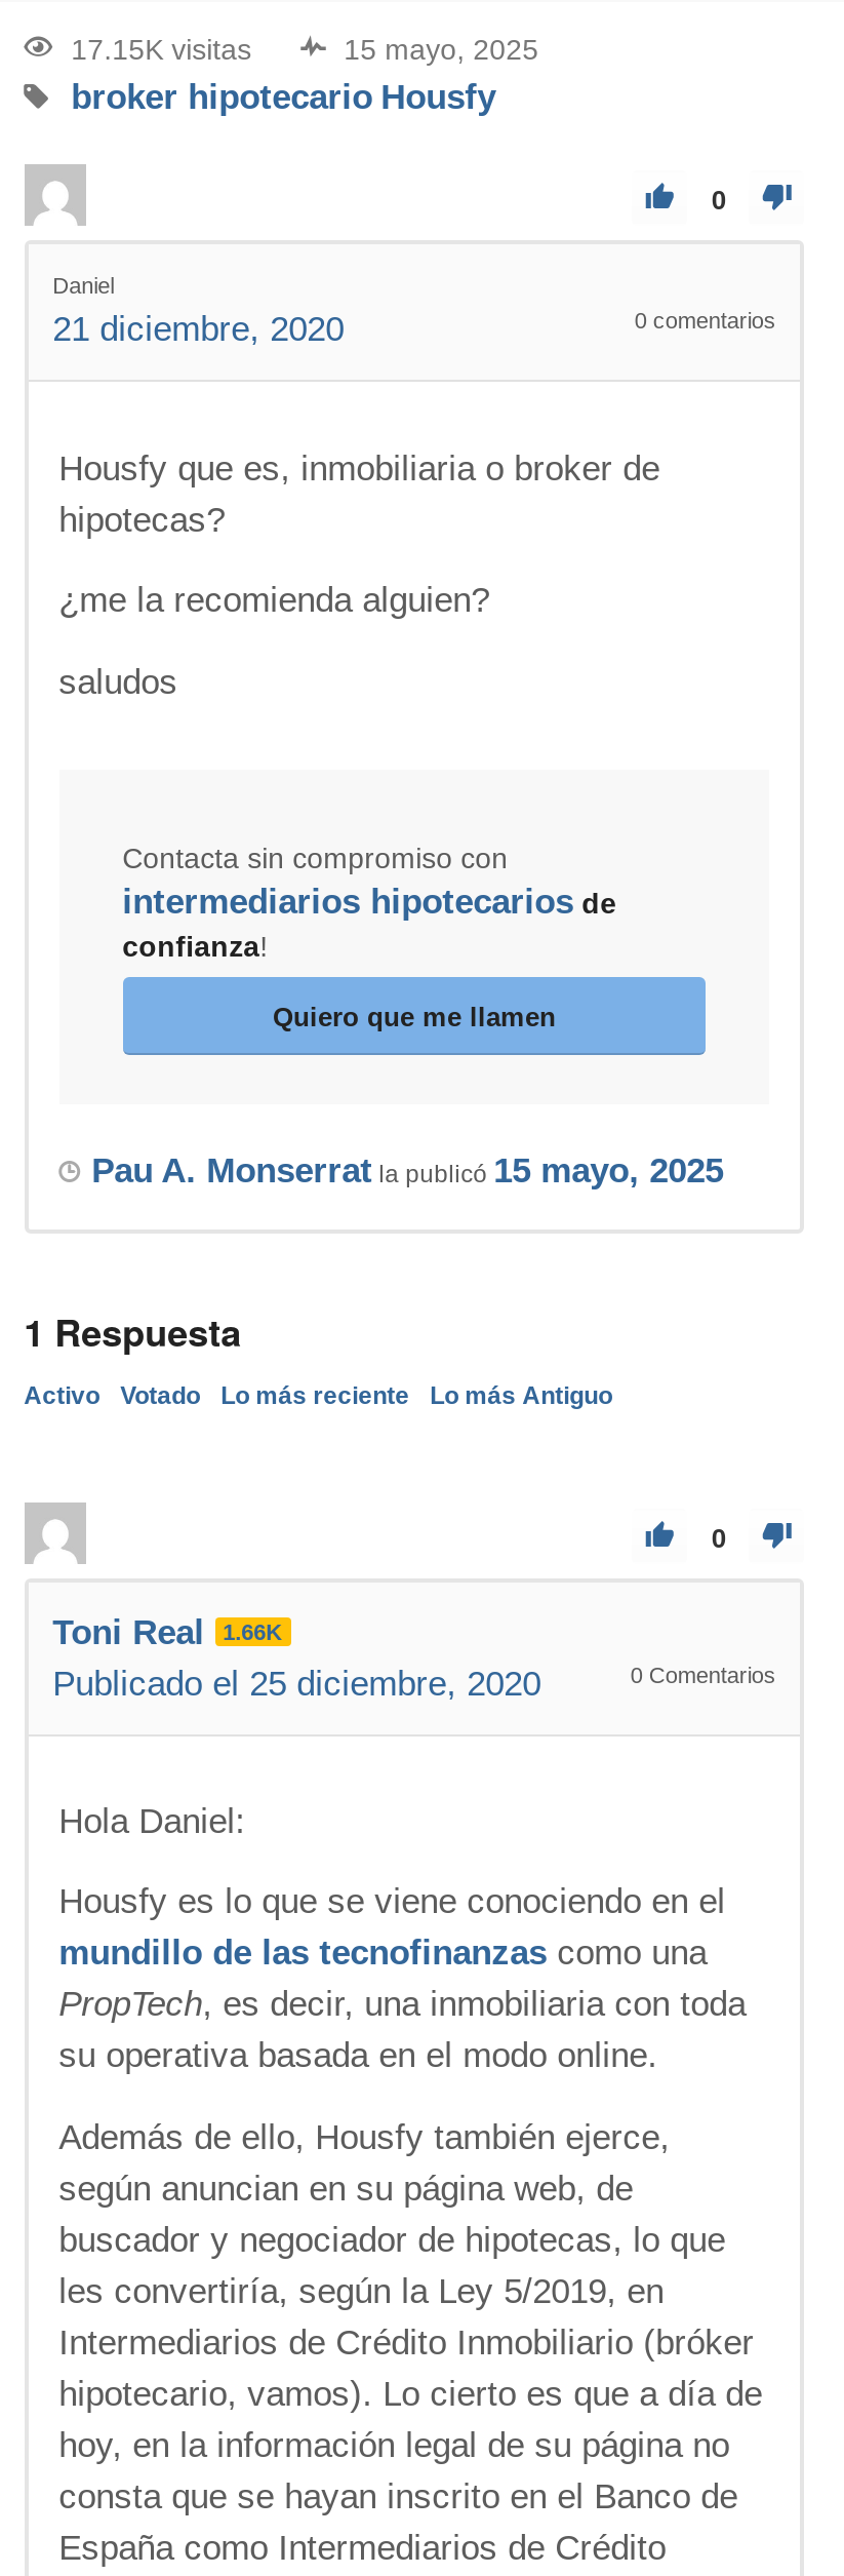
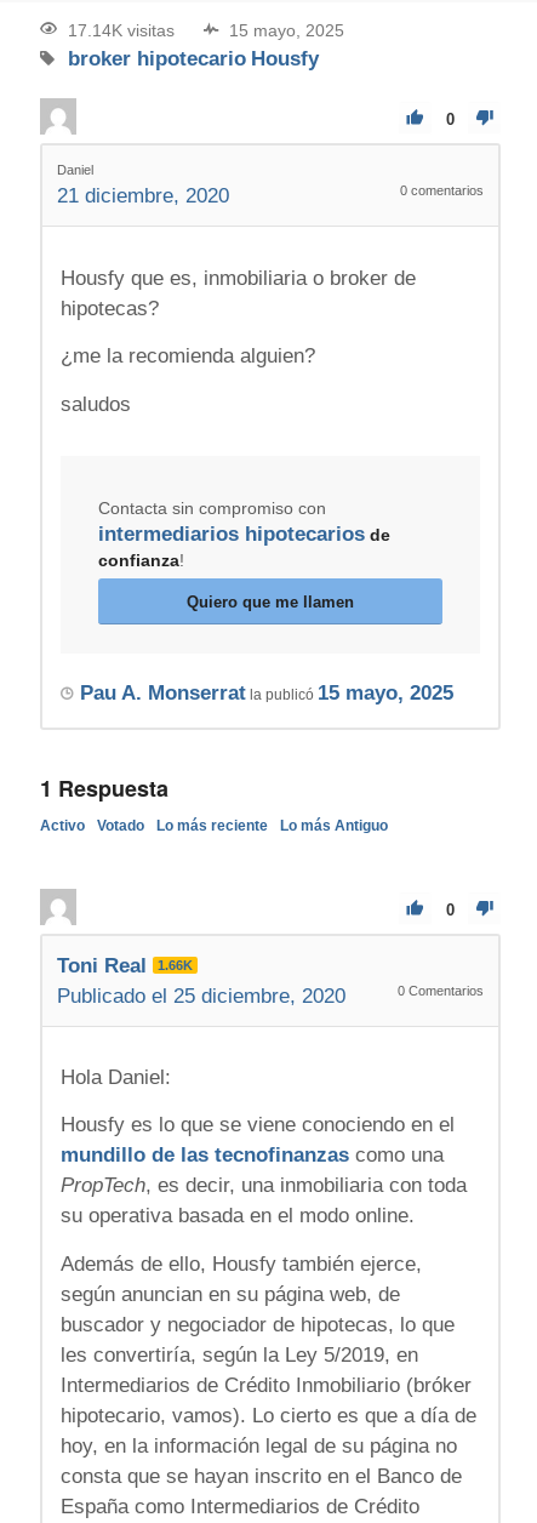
[71,33,251,66] 17.15K visitas -> [67,21,174,40] 17.14K visitas

